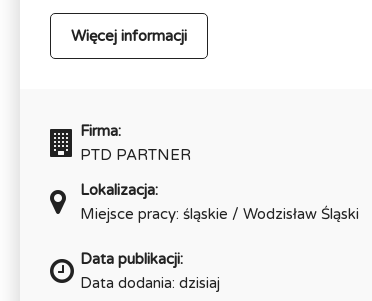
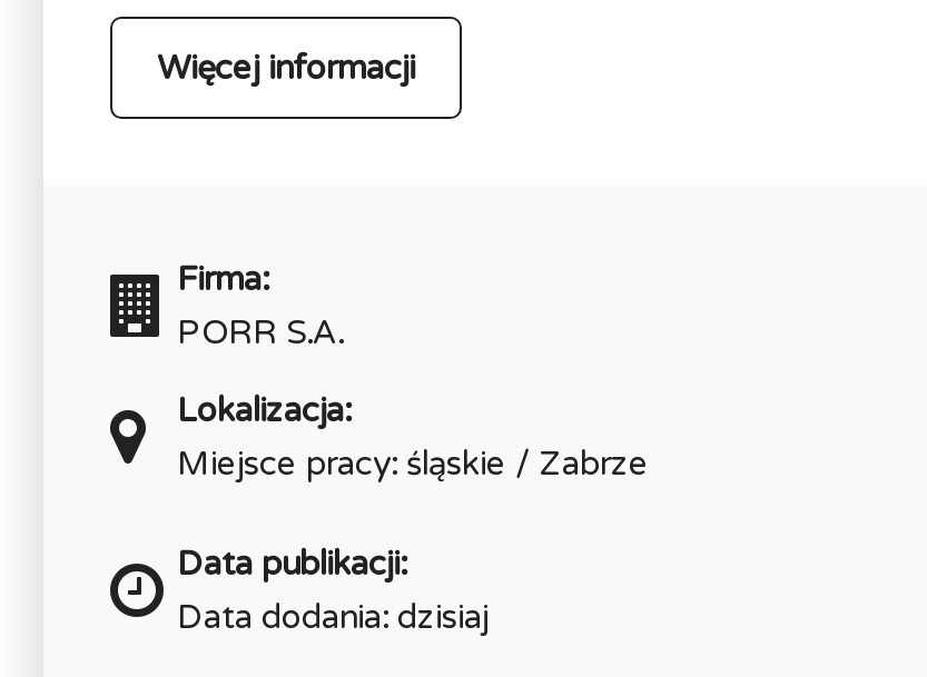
[80,146,191,164] PTD PARTNER -> [177,313,344,353] PORR S.A.
[80,205,359,223] Miejsce pracy: śląskie / Wodzisław Śląski -> [177,443,649,483] Miejsce pracy: śląskie / Zabrze

